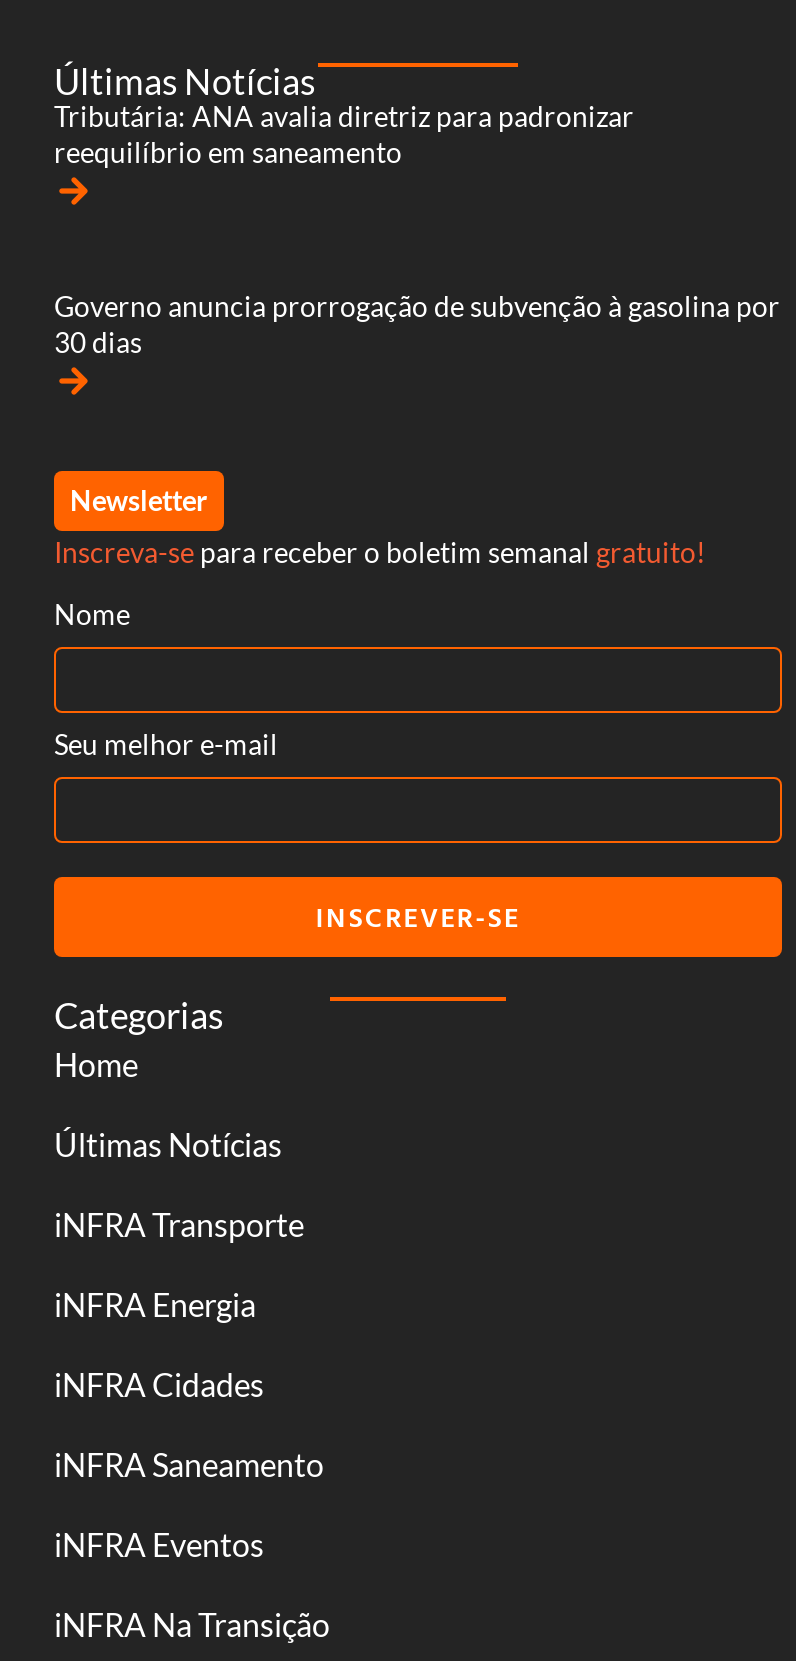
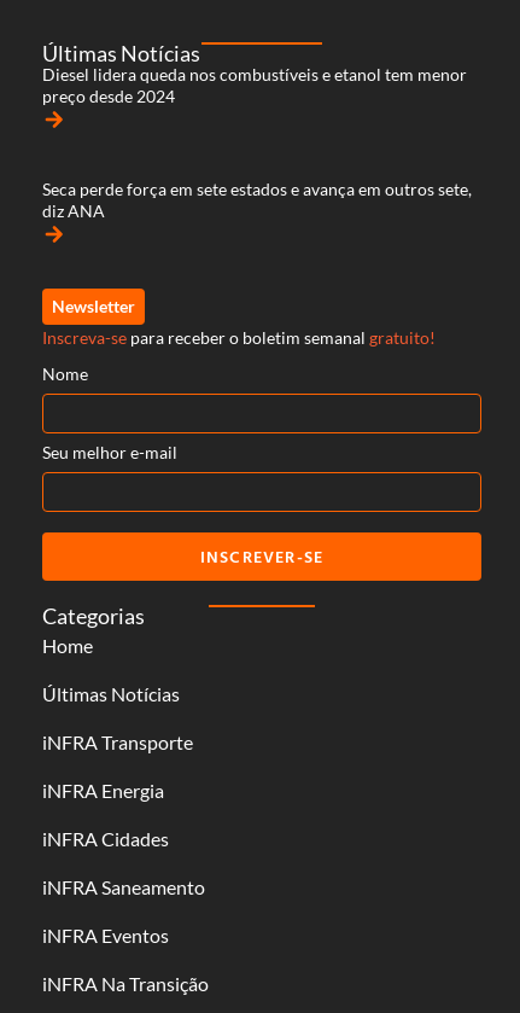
[54,99,634,169] Tributária: ANA avalia diretriz para padronizar | reequilíbrio em saneamento -> [42,64,467,106] Diesel lidera queda nos combustíveis e etanol tem menor | preço desde 2024
[54,289,780,359] Governo anuncia prorrogação de subvenção à gasolina por | 30 dias -> [42,178,472,220] Seca perde força em sete estados e avança em outros sete, | diz ANA

